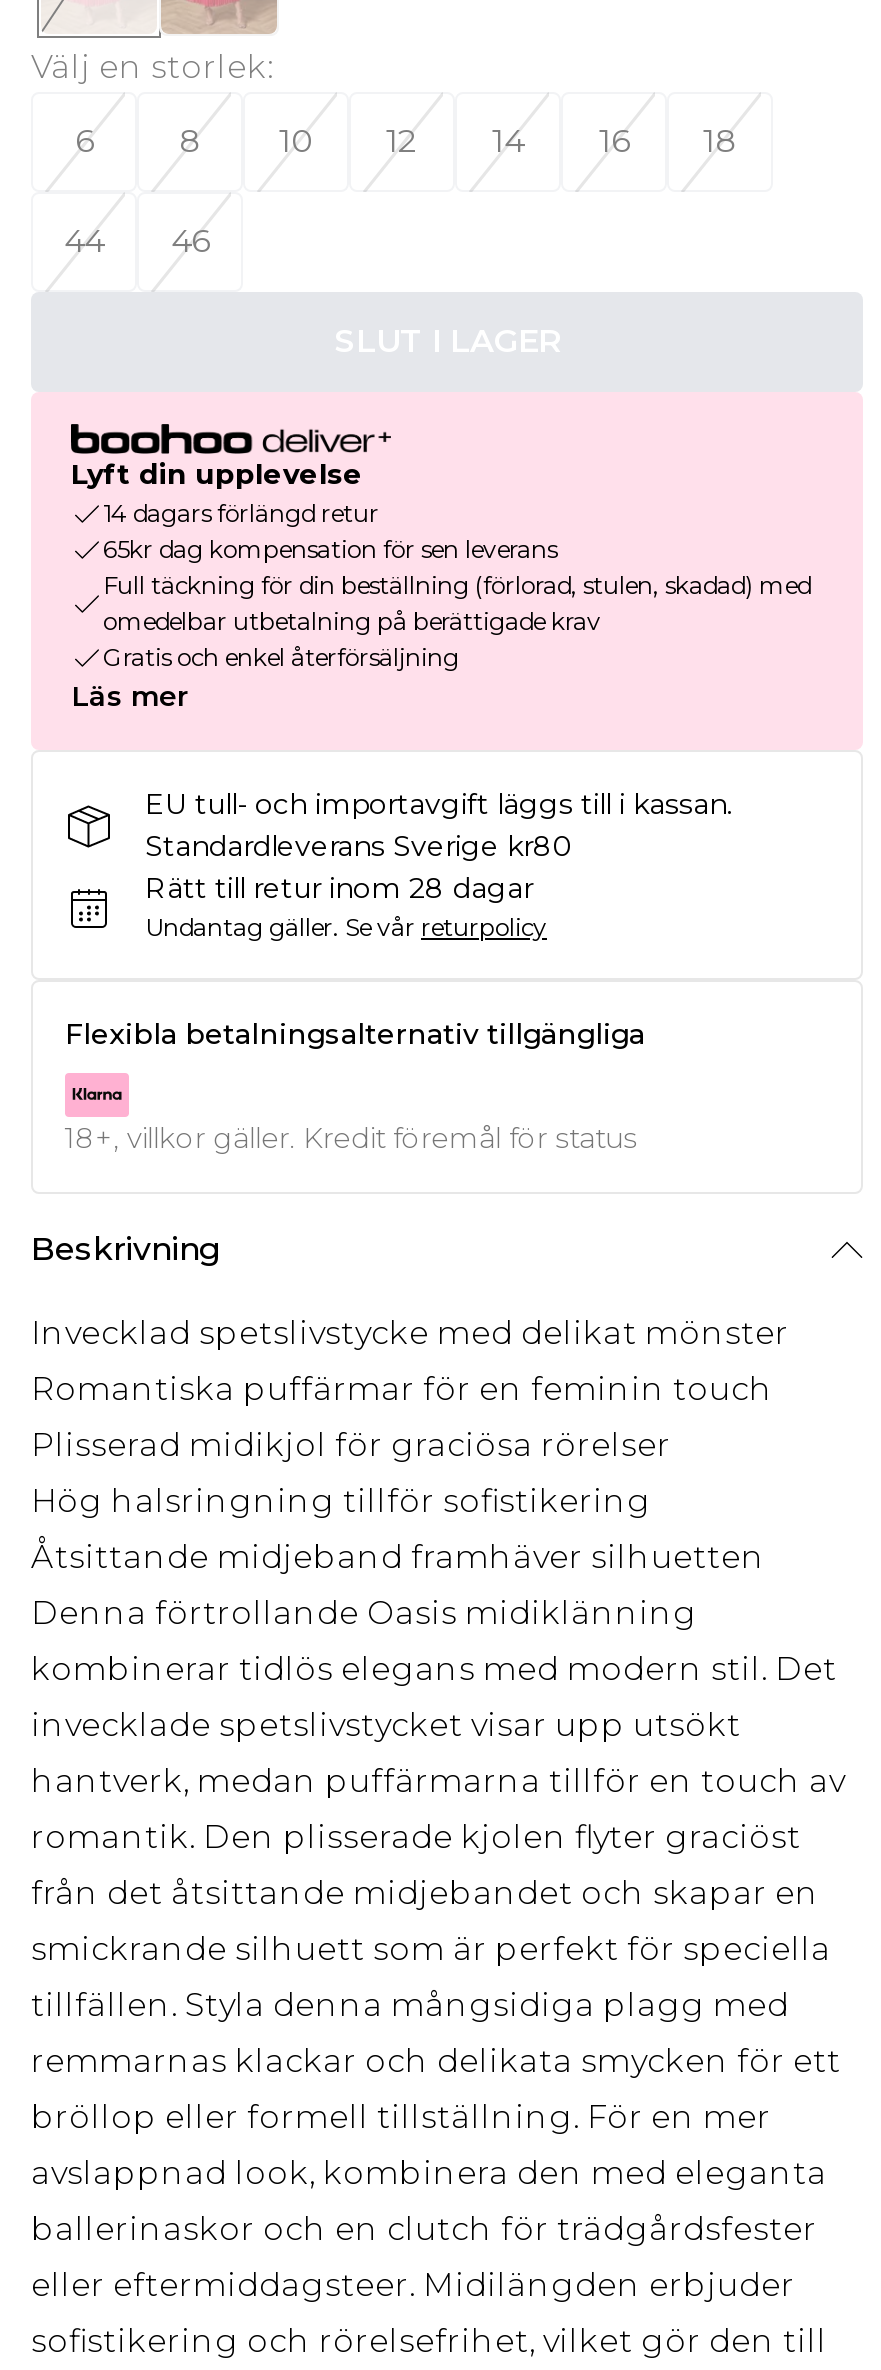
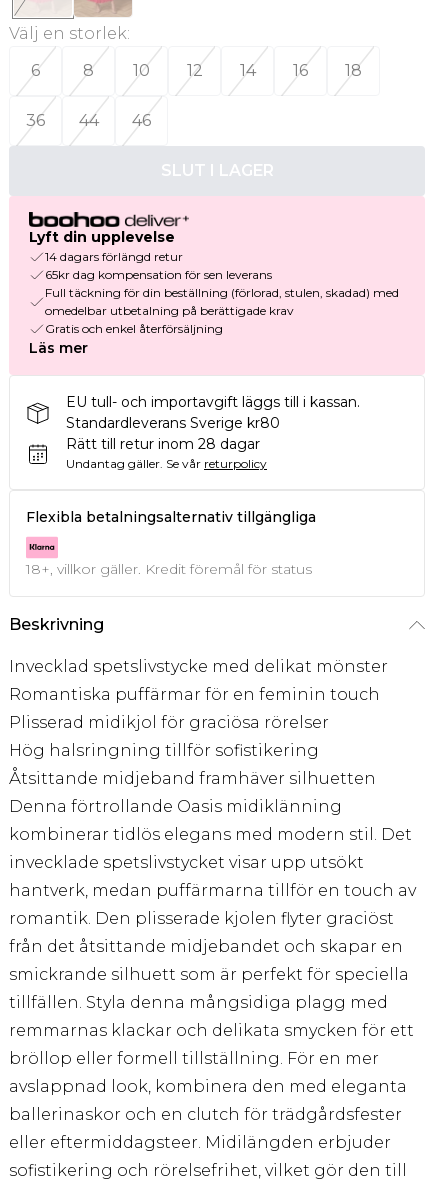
none -> [26,111,45,130] 36

